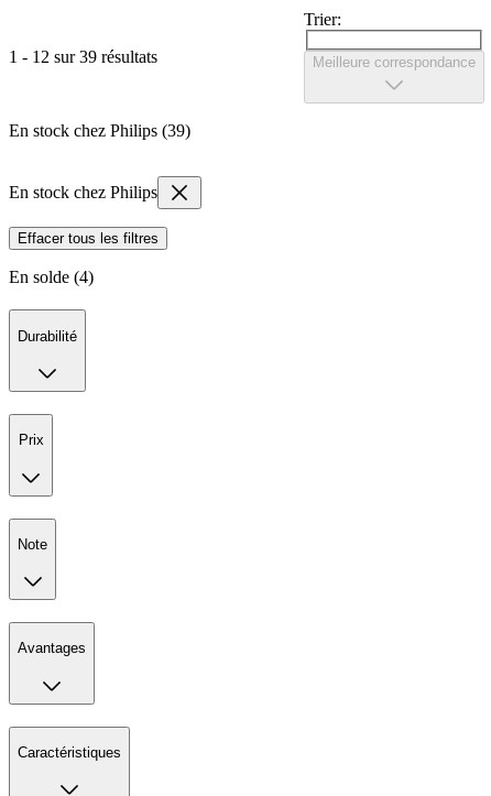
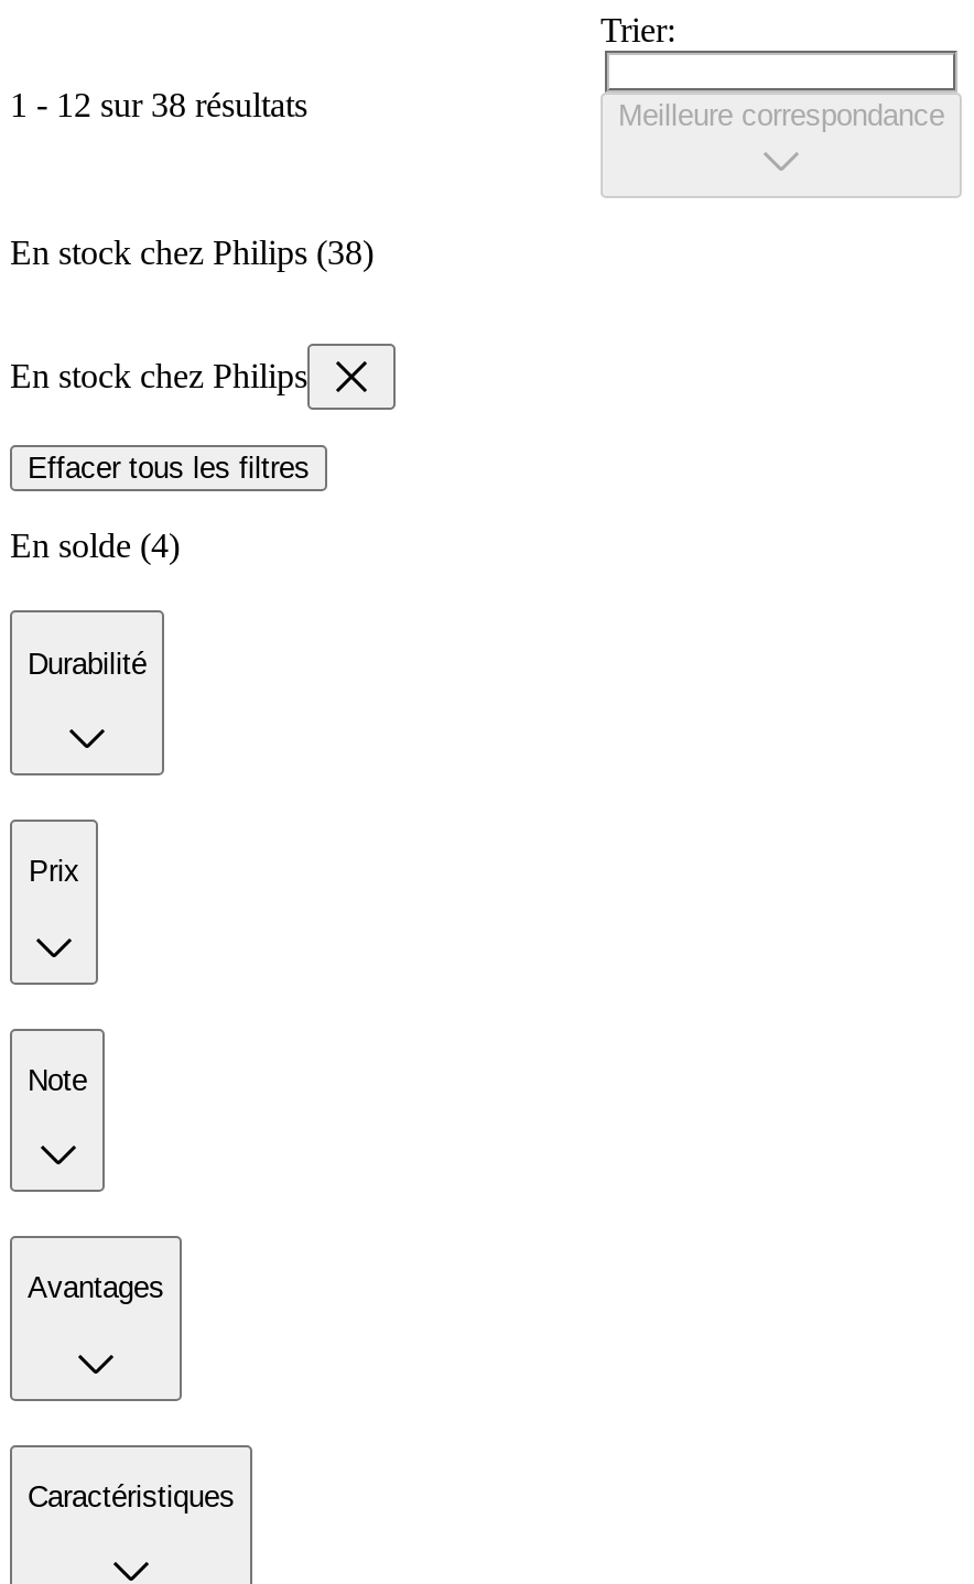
[9,47,157,66] 1 - 12 sur 39 résultats -> [10,85,307,123] 1 - 12 sur 38 résultats
[9,122,190,140] En stock chez Philips (39) -> [10,235,374,272] En stock chez Philips (38)

